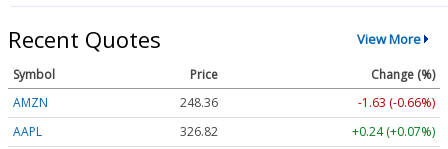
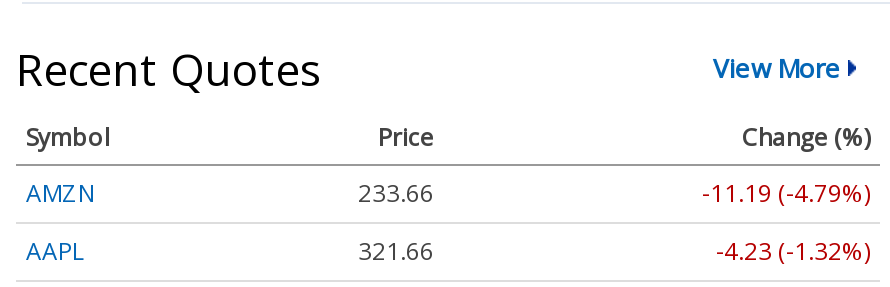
[180,94,218,111] 248.36 -> [358,177,434,211] 233.66
[358,94,435,111] -1.63 (-0.66%) -> [702,177,870,211] -11.19 (-4.79%)
[180,123,218,140] 326.82 -> [358,235,434,269] 321.66
[352,123,435,140] +0.24 (+0.07%) -> [716,235,870,269] -4.23 (-1.32%)

